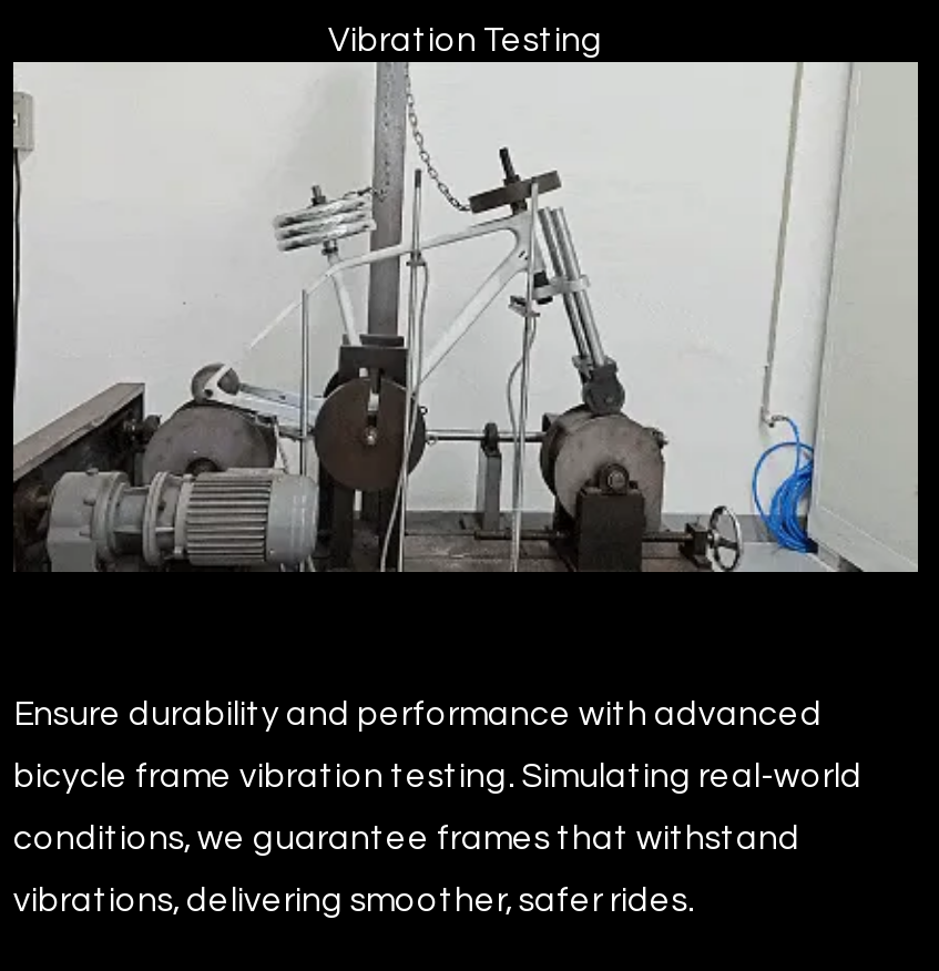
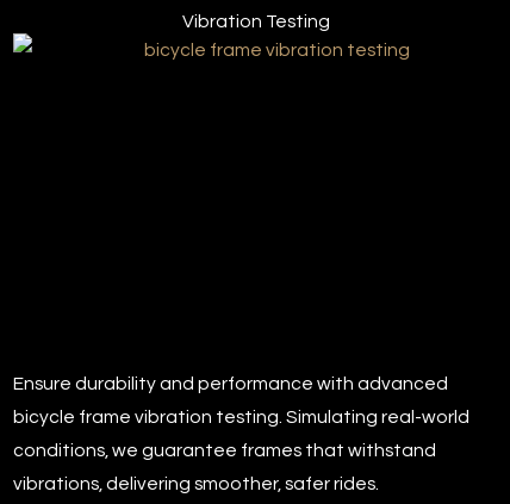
[11,60,920,574] [image] -> none

